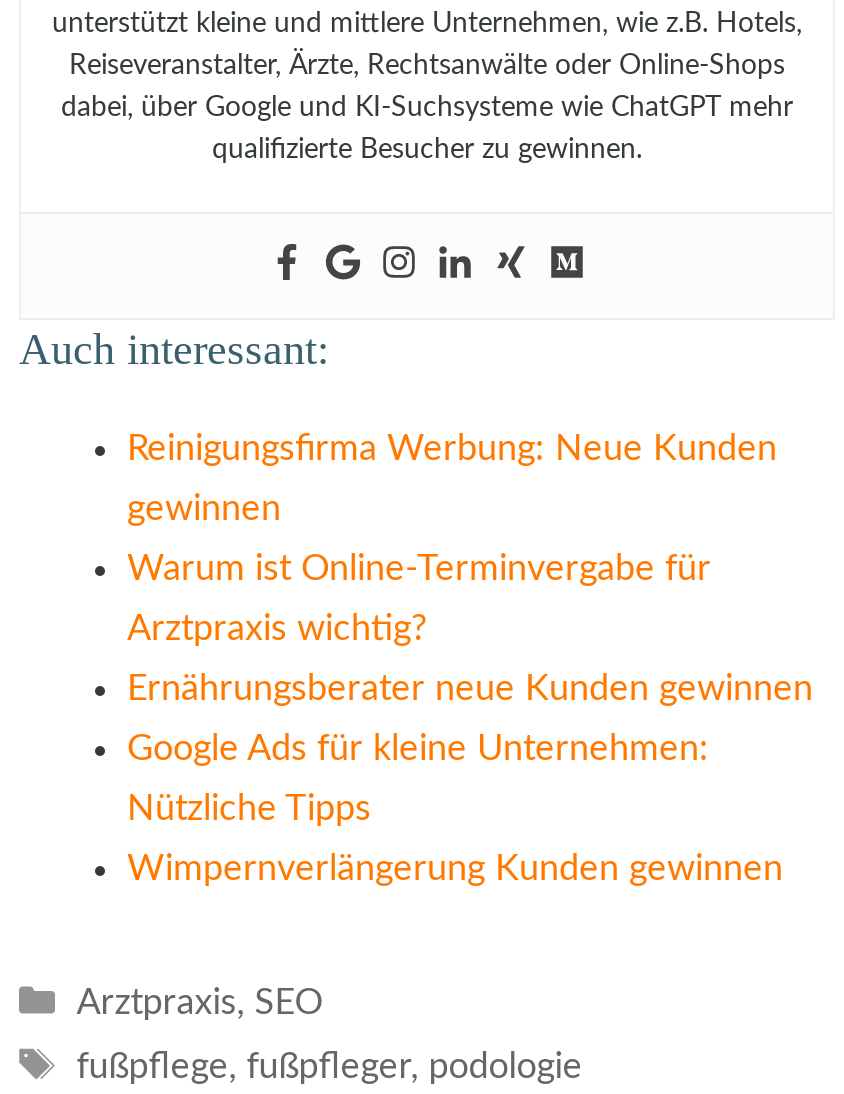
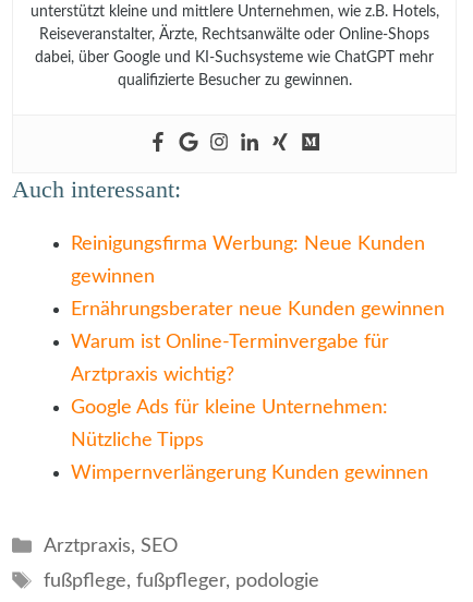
moved [127,551,711,647] -> [71,333,389,386]: Warum ist Online-Terminvergabe für | Arztpraxis wichtig?
moved [127,671,813,707] -> [71,300,445,320]: Ernährungsberater neue Kunden gewinnen

